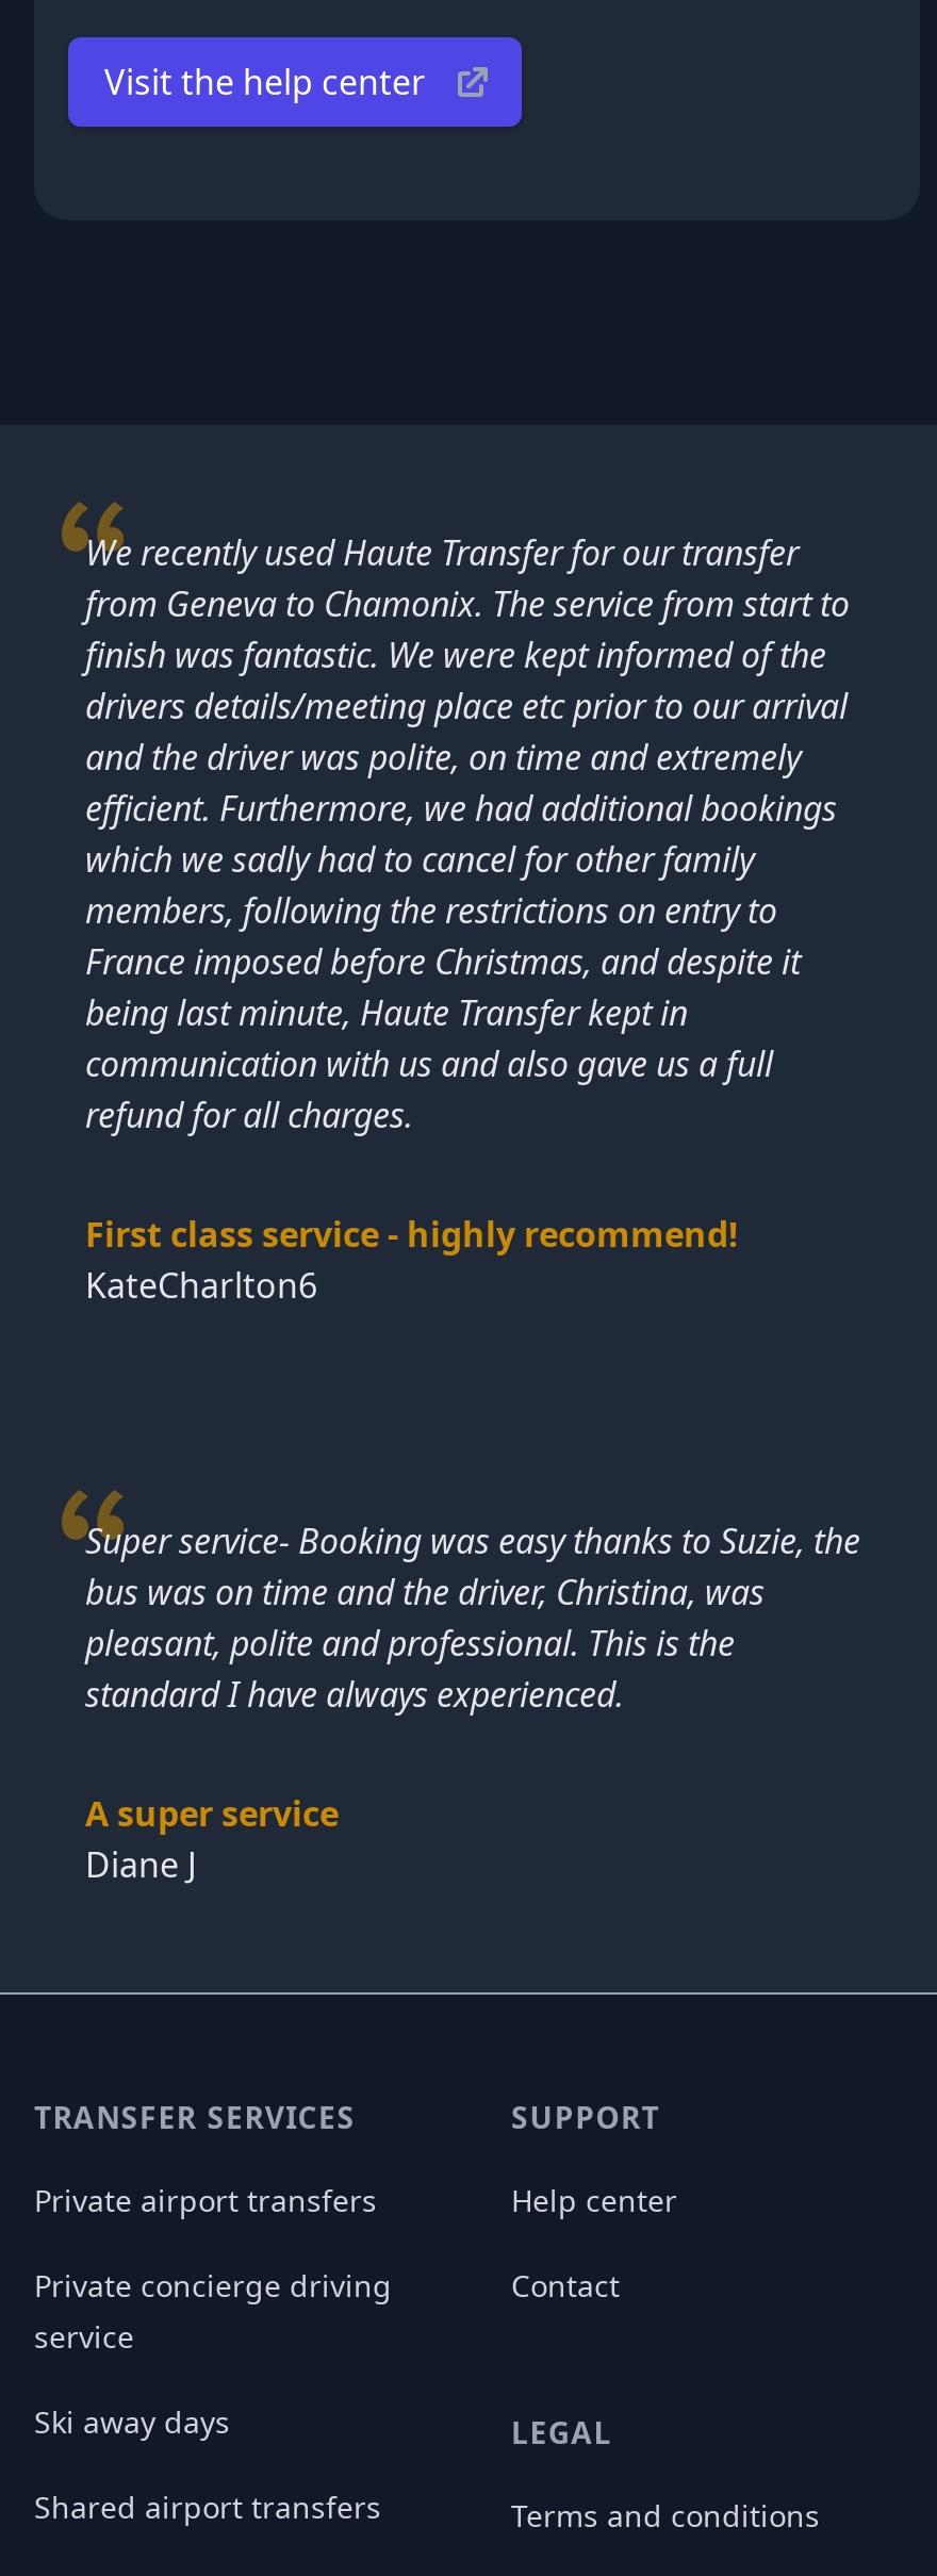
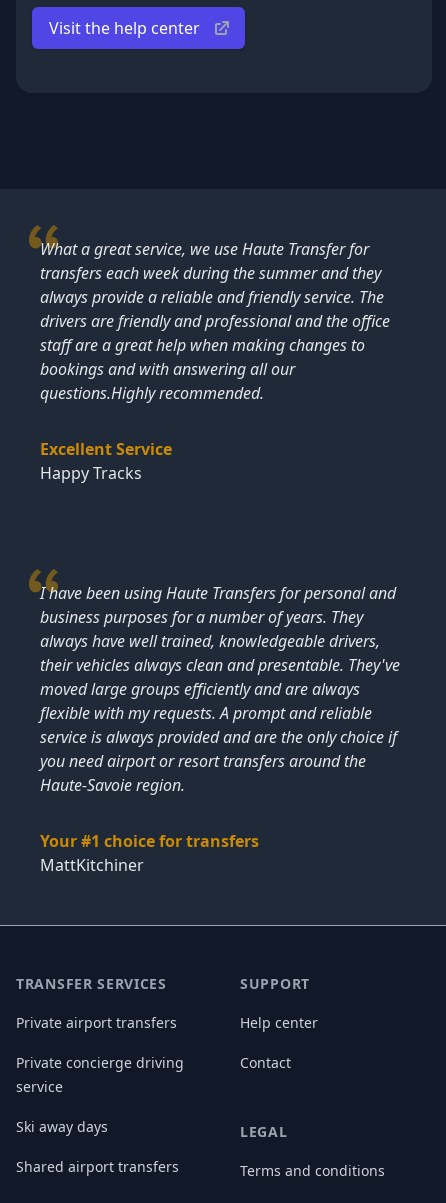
[85,529,850,1138] We recently used Haute Transfer for our transfer | from Geneva to Chamonix. The service from start to | finish was fantastic. We were kept informed of the | drivers details/meeting place etc prior to our arrival | and the driver was polite, on time and extremely | efficient. Furthermore, we had additional bookings | which we sadly had to cancel for other family | members, following the restrictions on entry to | France imposed before Christmas, and despite it | being last minute, Haute Transfer kept in | communication with us and also gave us a full | refund for all charges. -> [40,238,390,404] What a great service, we use Haute Transfer for | transfers each week during the summer and they | always provide a reliable and friendly service. The | drivers are friendly and professional and the office | staff are a great help when making changes to | bookings and with answering all our | questions.Highly recommended.
[85,1211,739,1309] First class service - highly recommend! | KateCharlton6 -> [40,438,172,484] Excellent Service | Happy Tracks
[85,1517,860,1718] Super service- Booking was easy thanks to Suzie, the | bus was on time and the driver, Christina, was | pleasant, polite and professional. This is the | standard I have always experienced. -> [40,582,400,796] I have been using Haute Transfers for personal and | business purposes for a number of years. They | always have well trained, knowledgeable drivers, | their vehicles always clean and presentable. They've | moved large groups efficiently and are always | flexible with my requests. A prompt and reliable | service is always provided and are the only choice if | you need airport or resort transfers around the | Haute-Savoie region.
[85,1790,339,1888] A super service | Diane J -> [40,830,259,876] Your #1 choice for transfers | MattKitchiner

